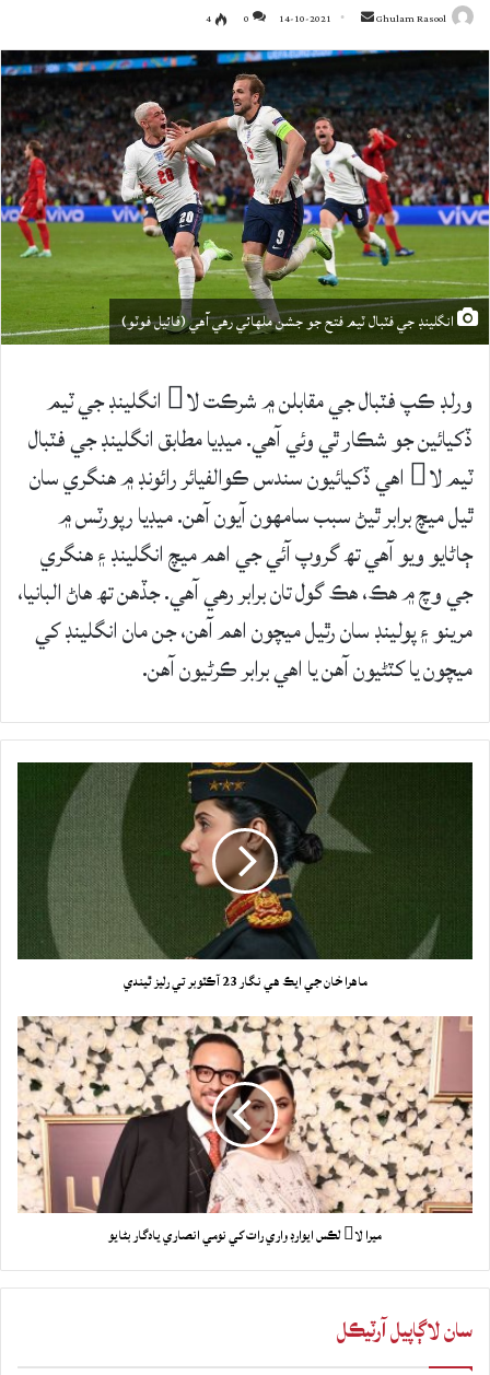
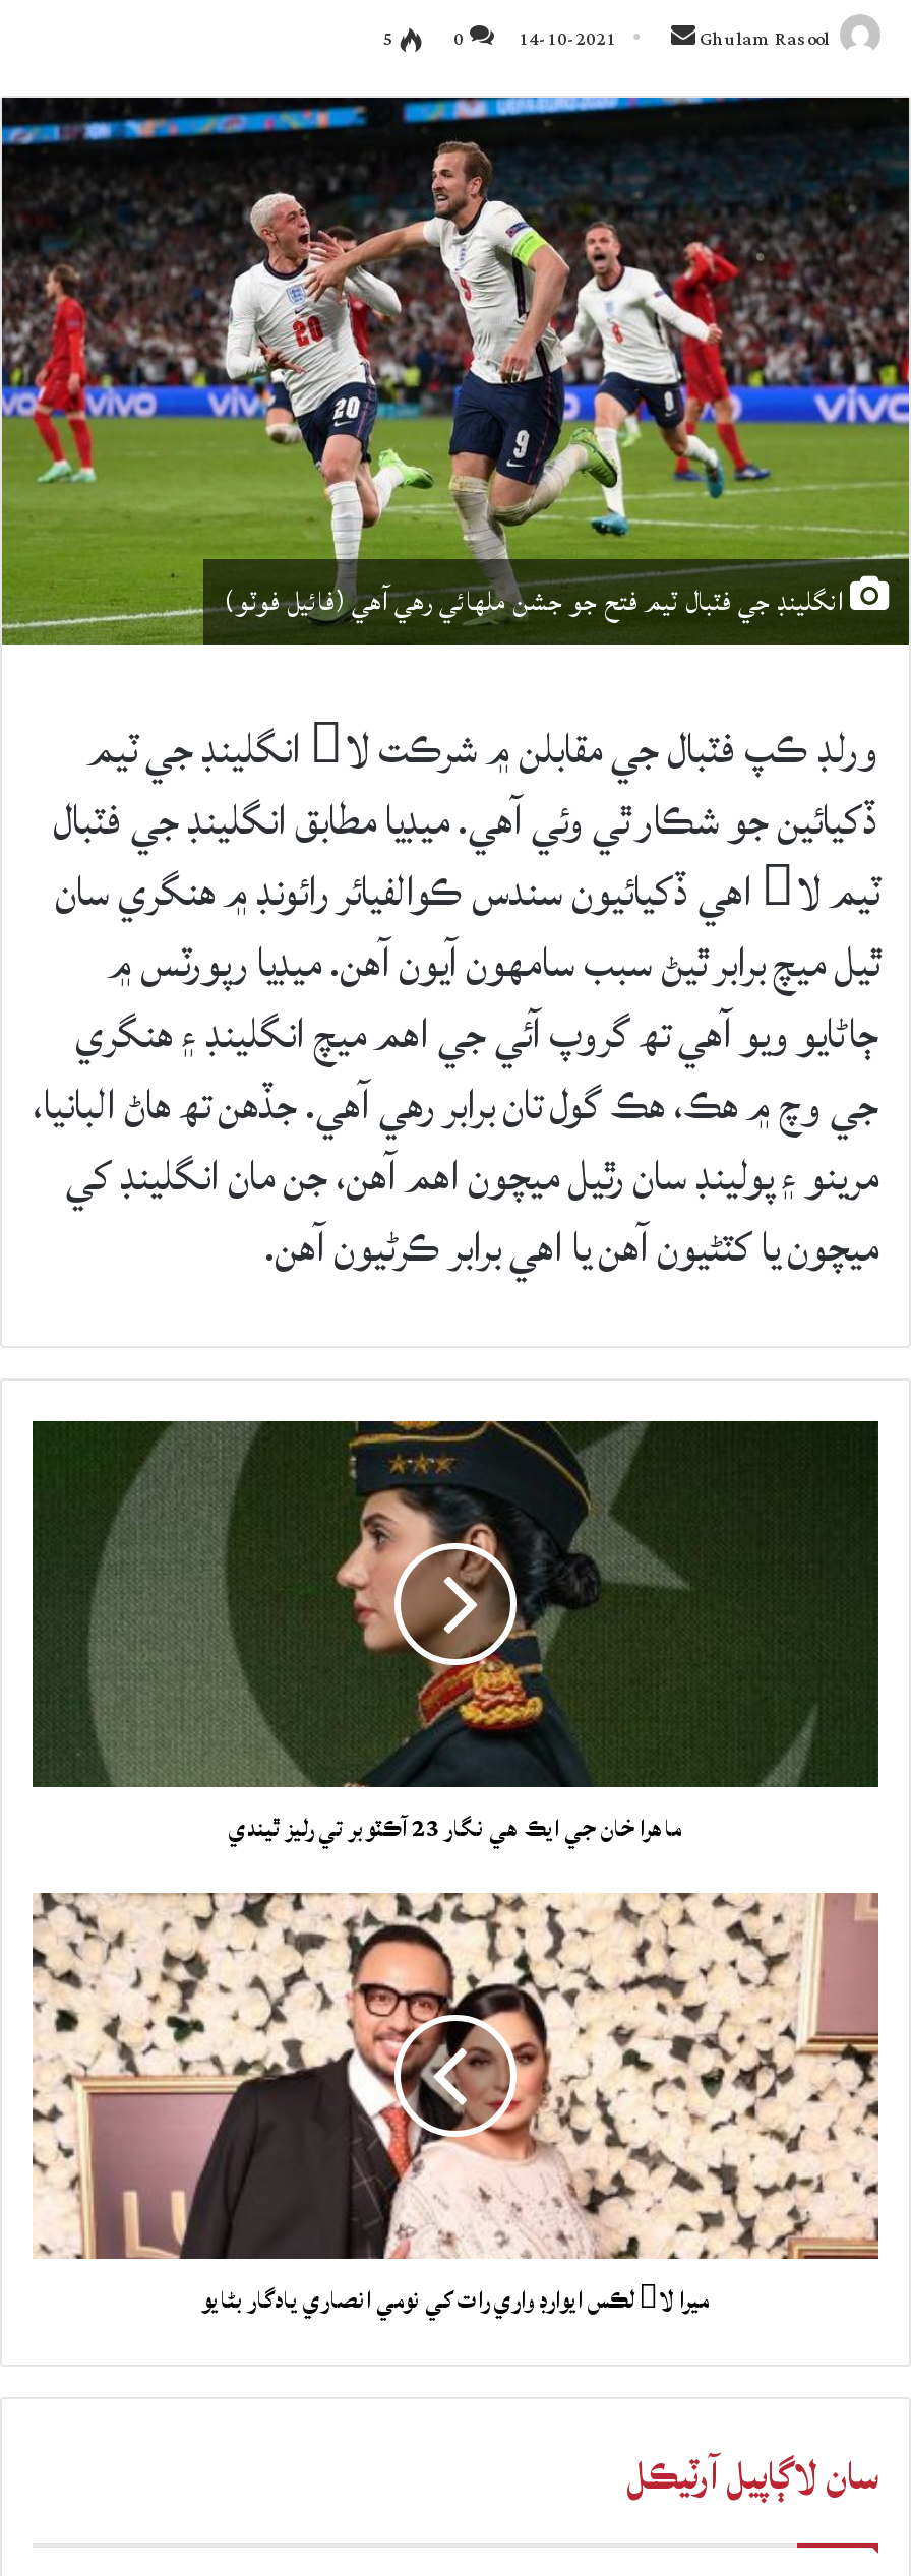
[206,10,211,28] 4 -> [382,22,392,57] 5

